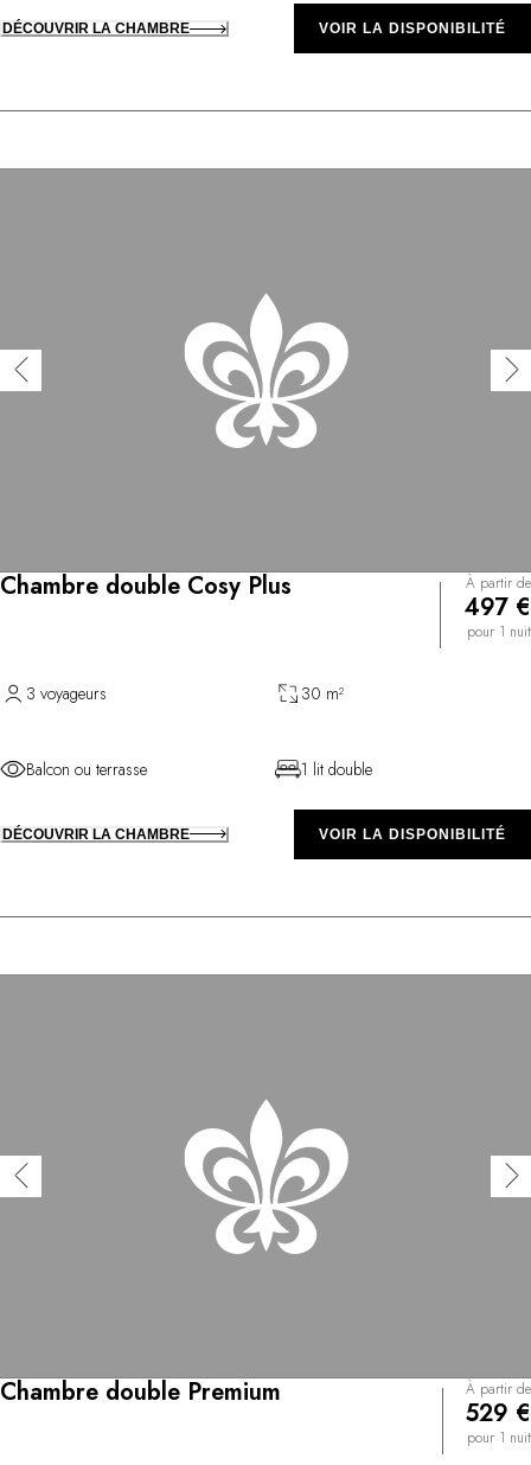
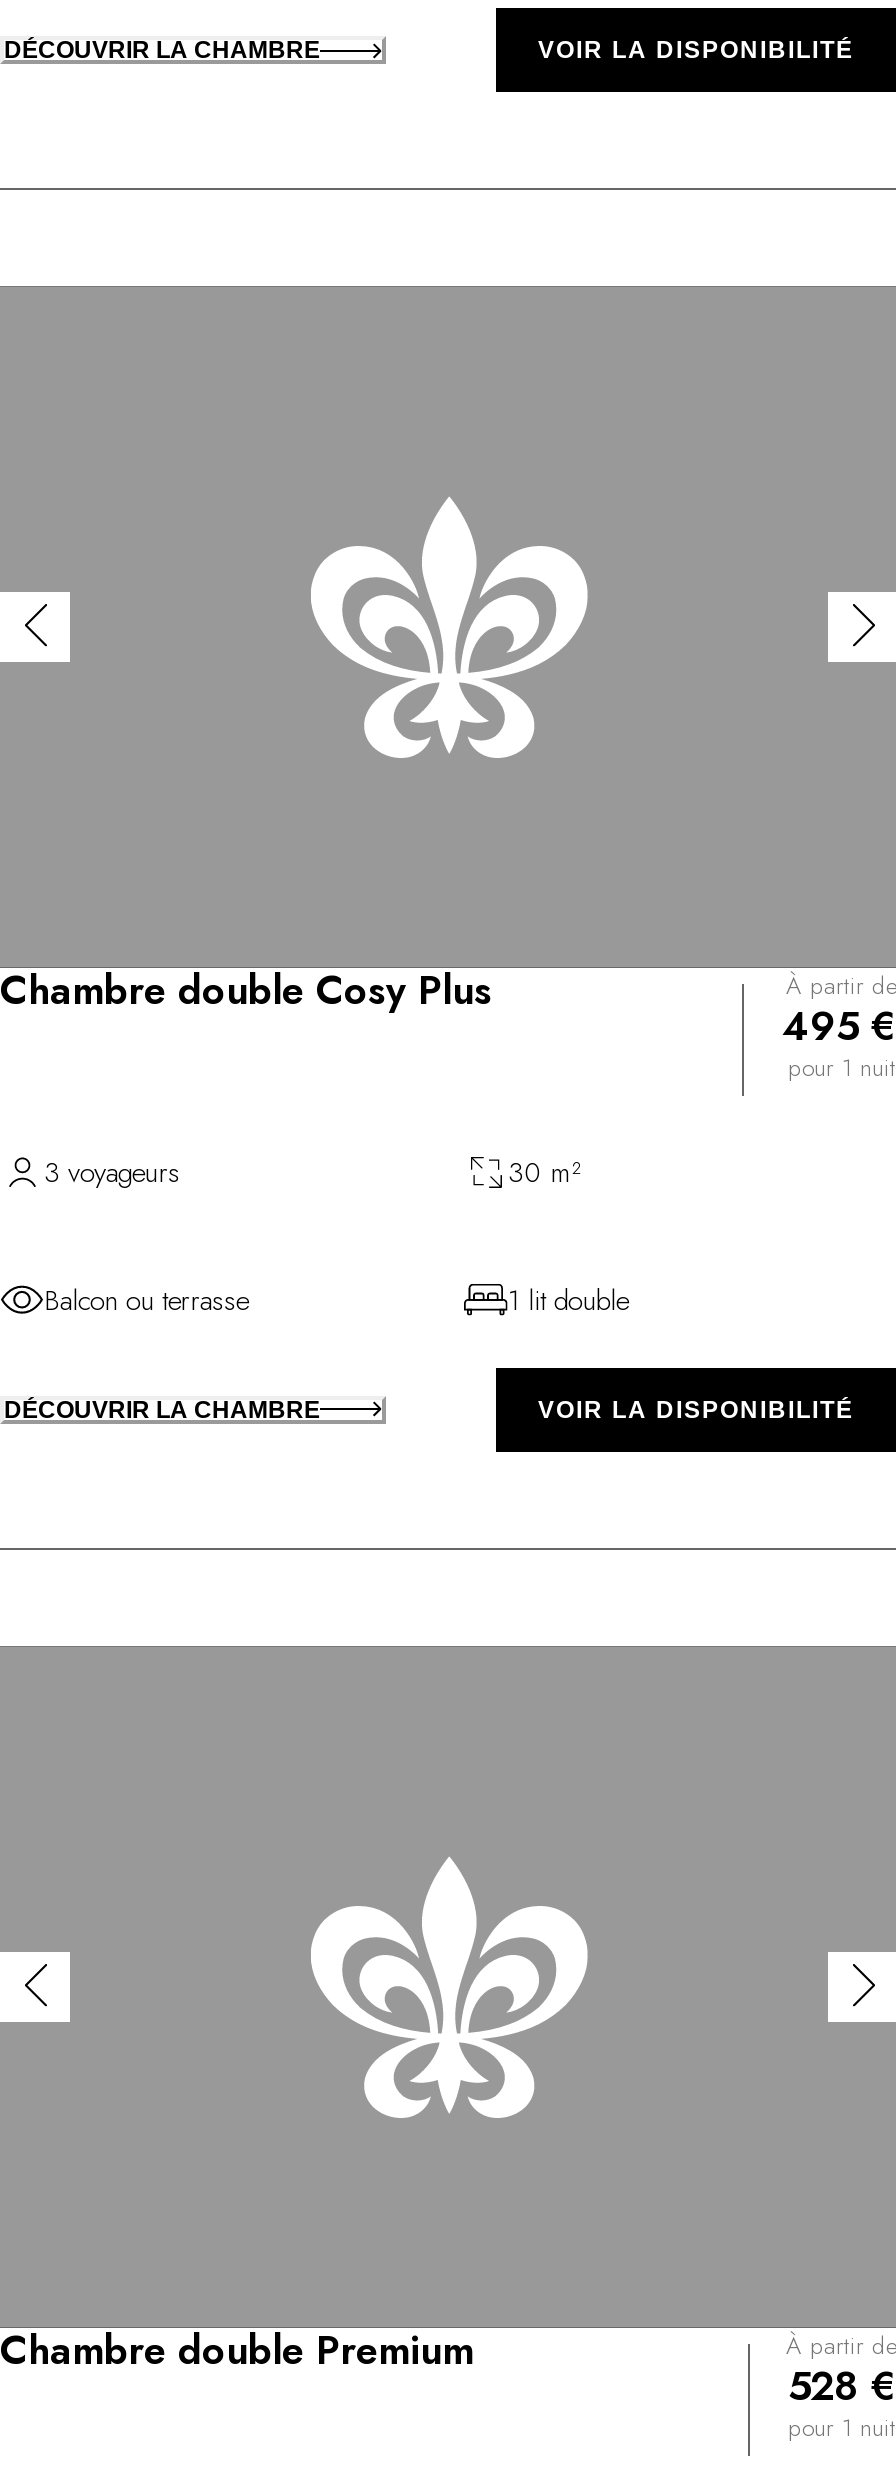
[463,590,531,625] 497 € -> [782,998,896,1056] 495 €
[466,1396,531,1430] 529 € -> [788,2358,896,2416] 528 €

